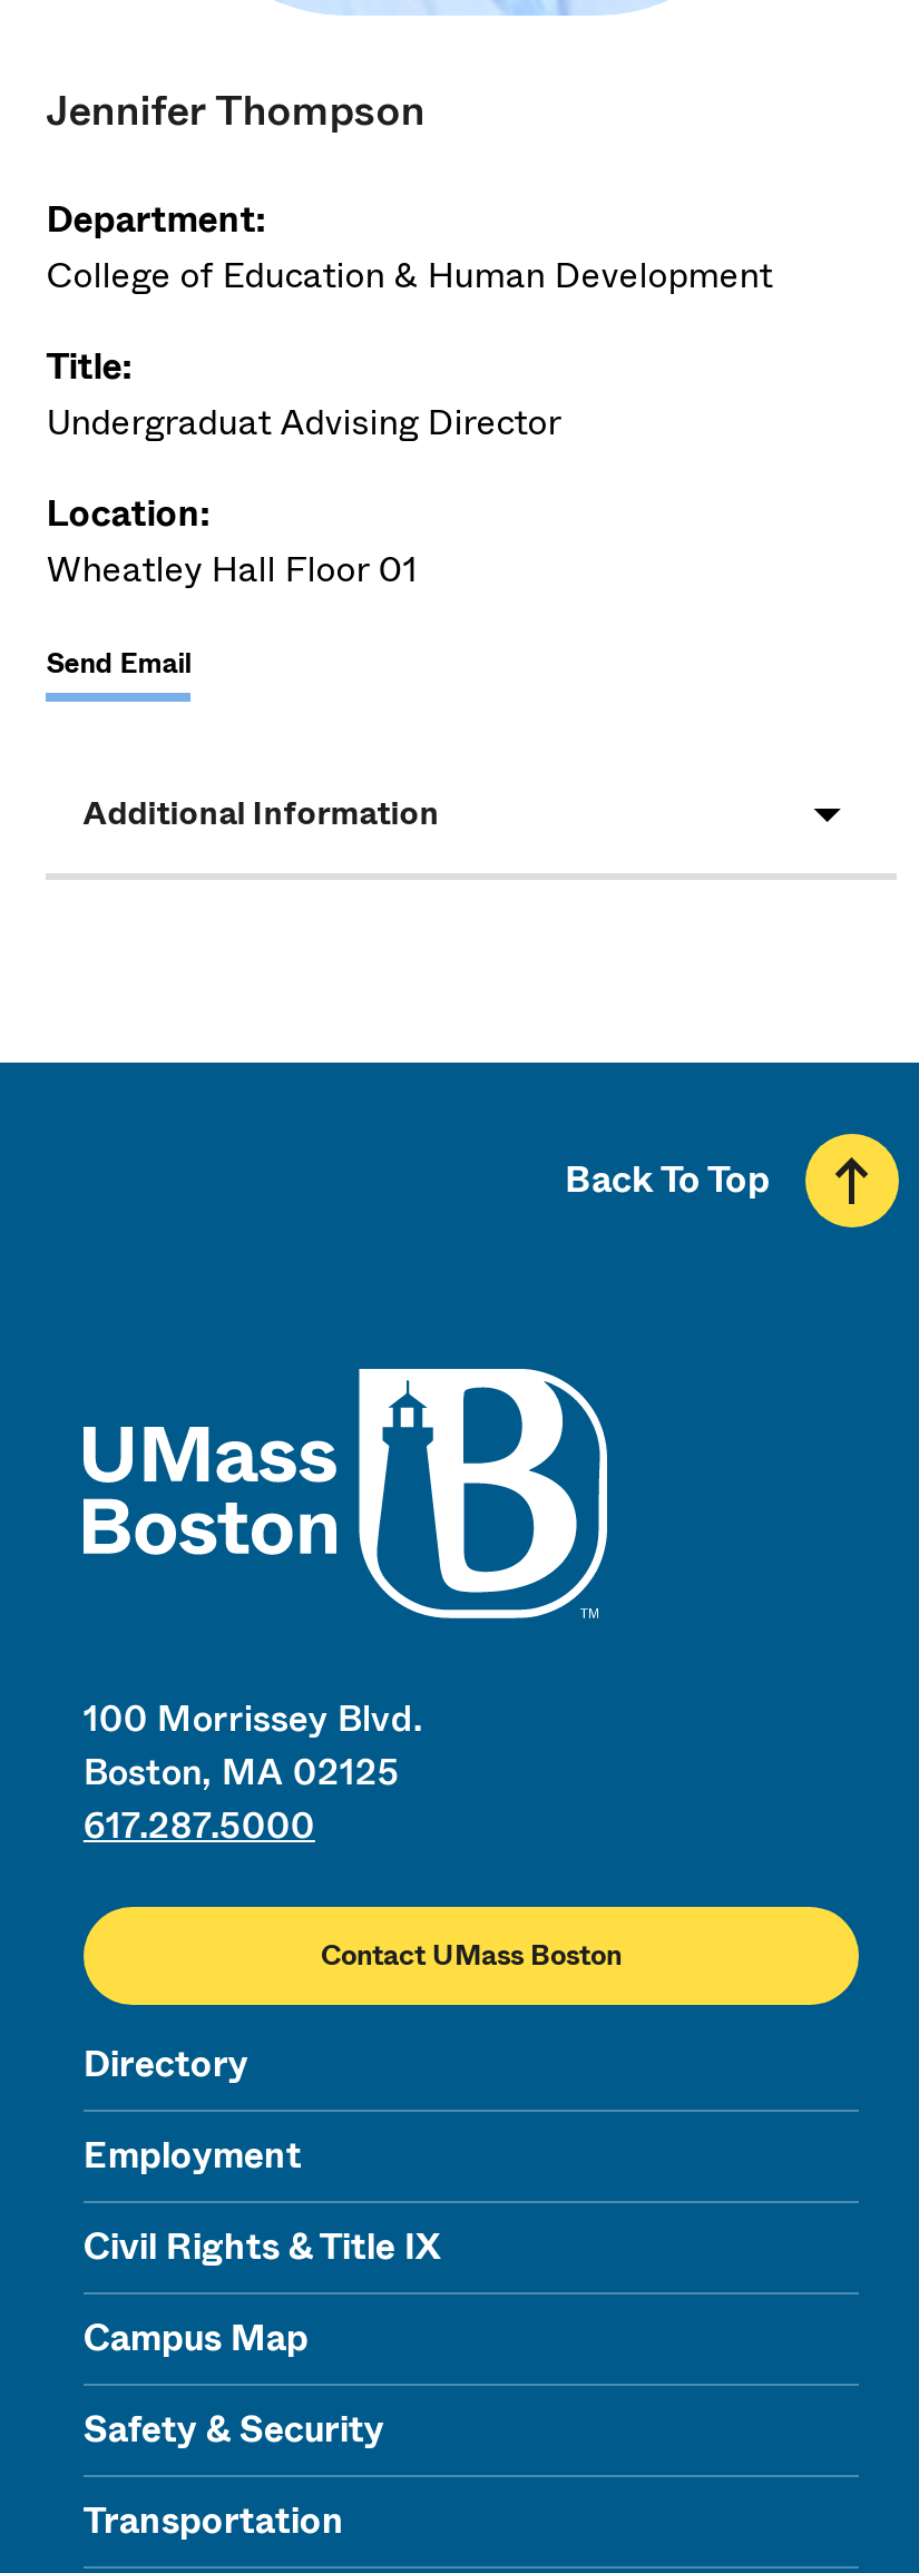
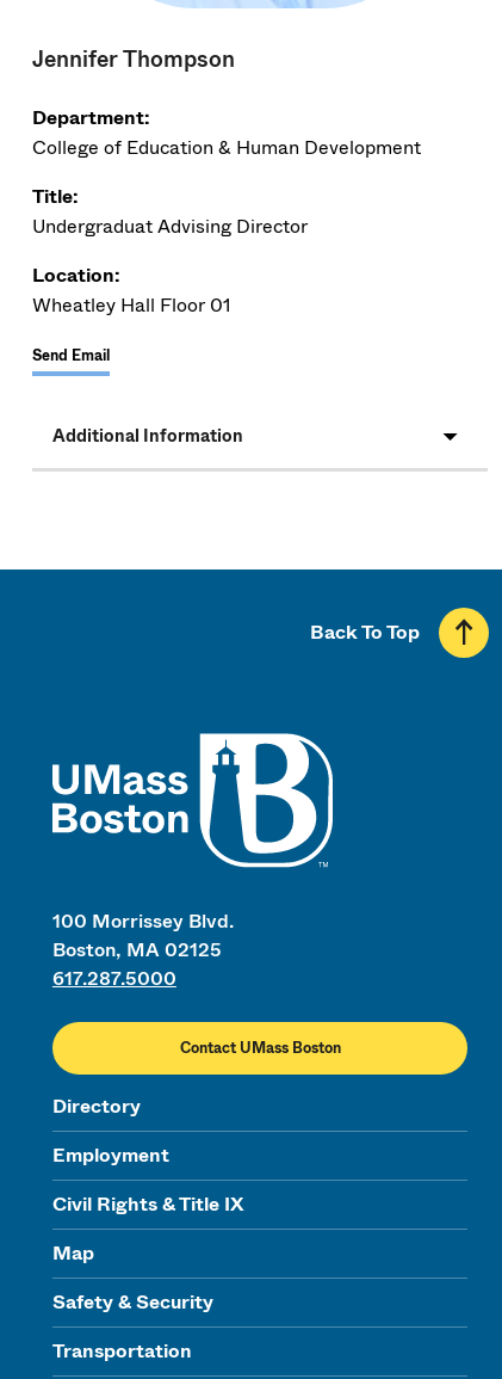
[83,2311,308,2362] Campus Map -> [52,1239,94,1266] Map

